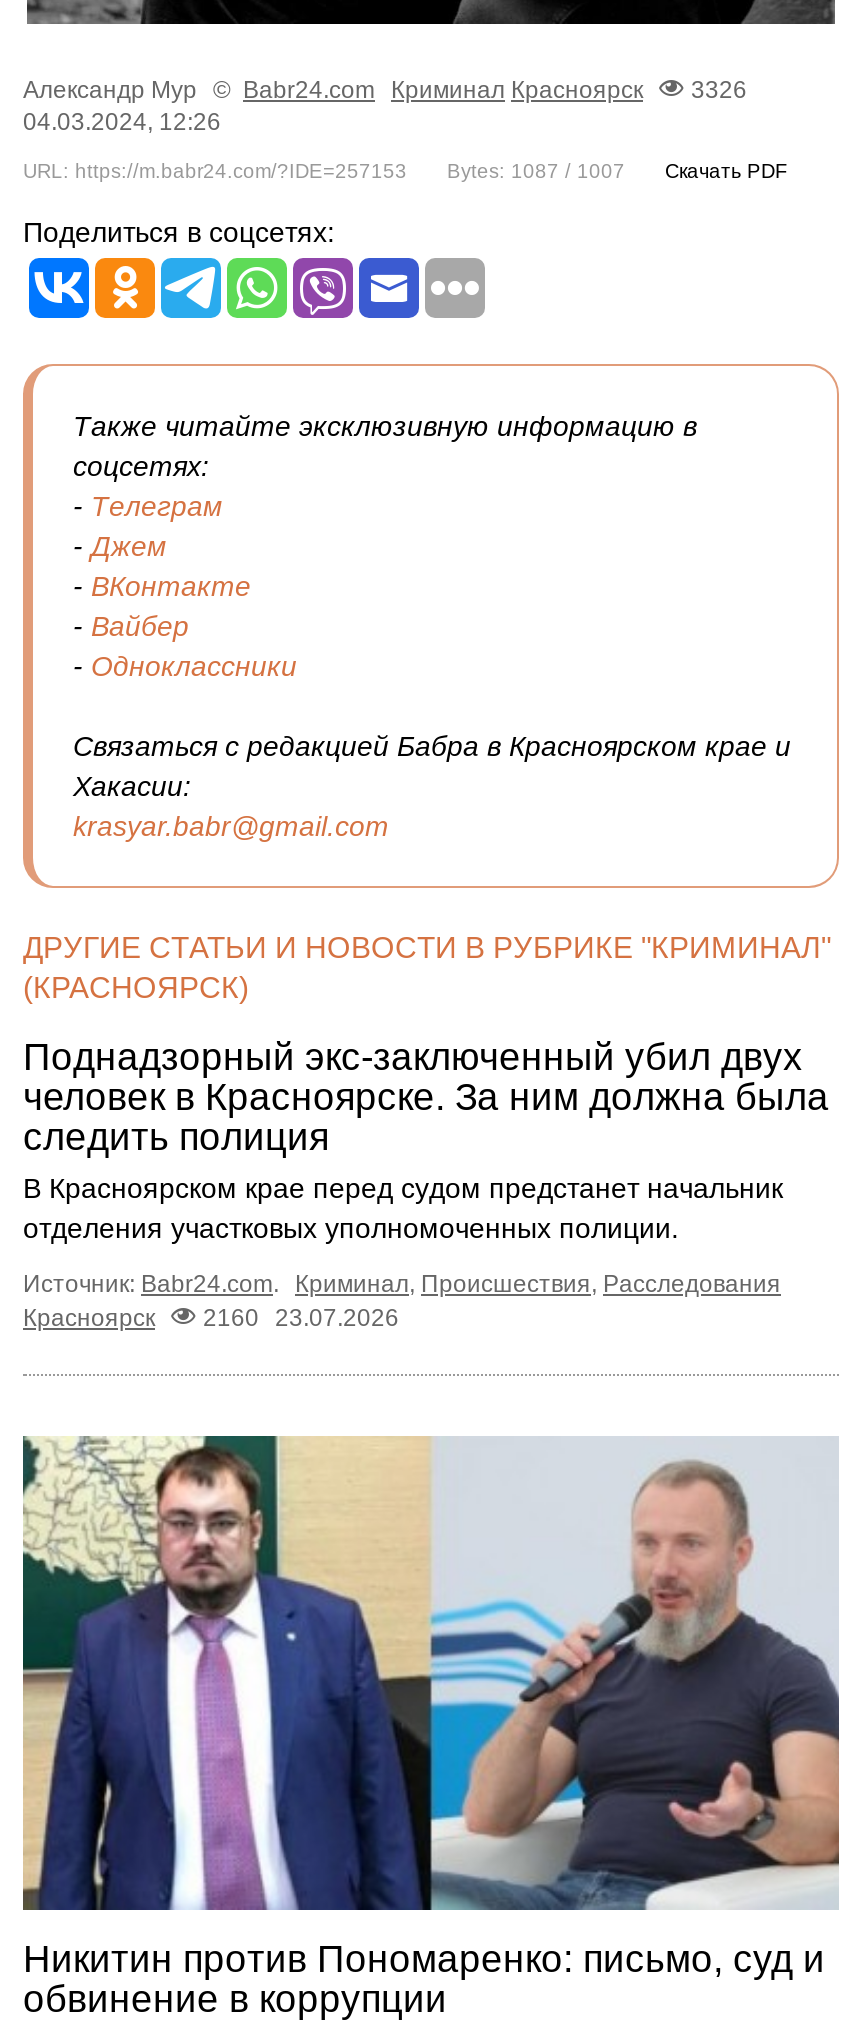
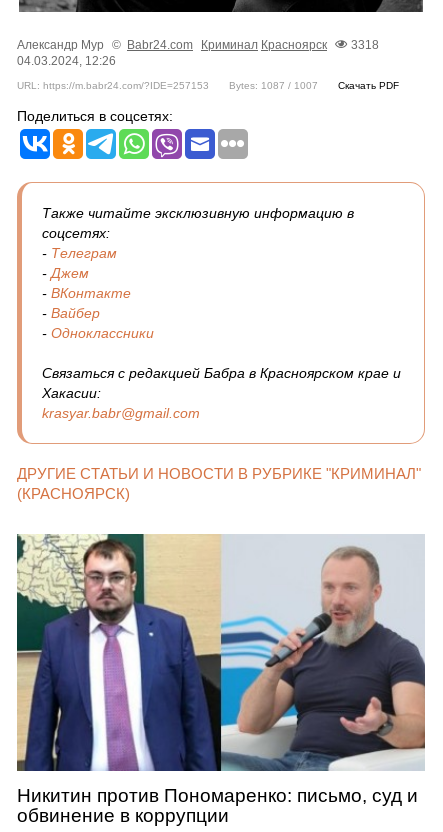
[23,77,747,105] Александр Мур © Babr24.com Криминал Красноярск 3326 -> [17,38,379,52] Александр Мур © Babr24.com Криминал Красноярск 3318
[23,1037,829,1333] Поднадзорный экс-заключенный убил двух | человек в Красноярске. За ним должна была | следить полиция | В Красноярском крае перед судом предстанет начальник | отделения участковых уполномоченных полиции. | Источник: Babr24.com. Криминал, Происшествия, Расследования | Красноярск | 2160 23.07.2026 -> none

